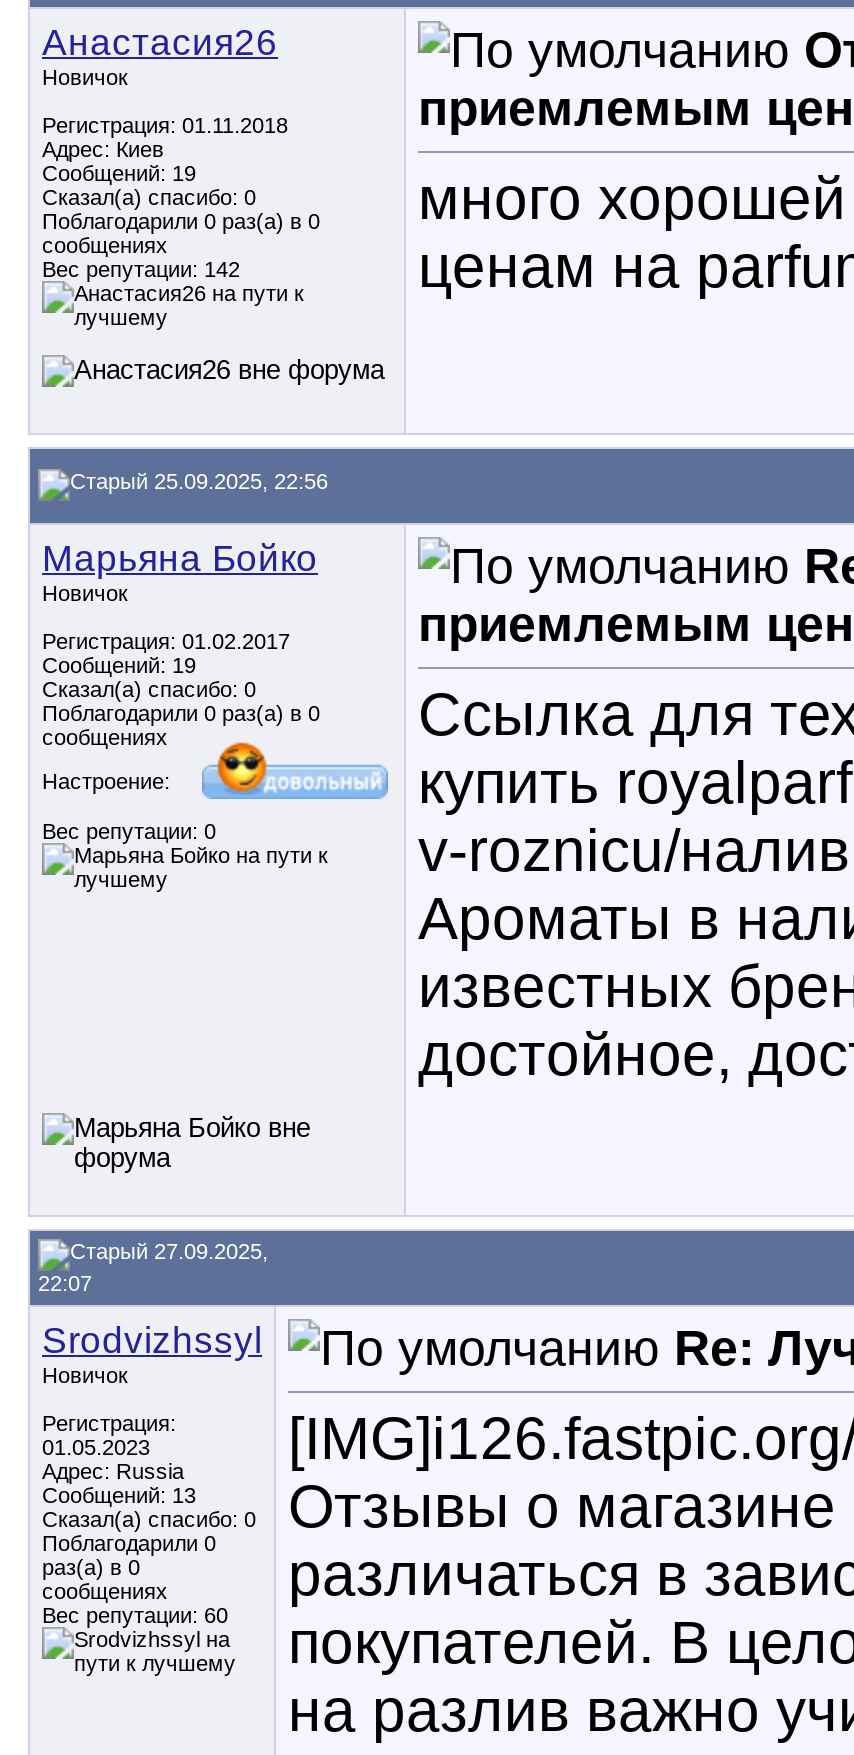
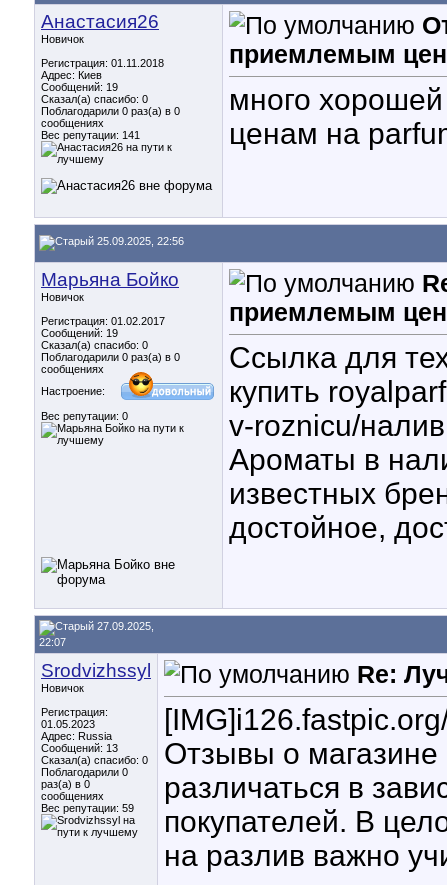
[42,257,240,281] Вес репутации: 142 -> [41,129,140,141] Вес репутации: 141
[42,1603,228,1627] Вес репутации: 60 -> [41,802,134,814] Вес репутации: 59

